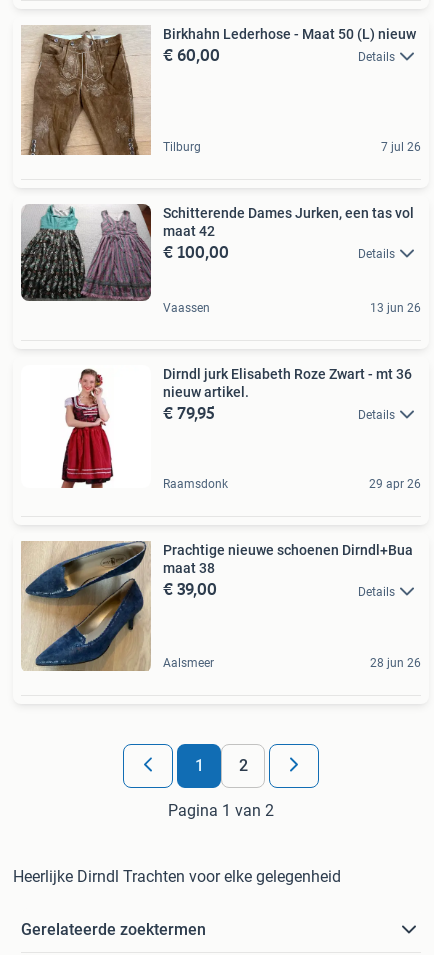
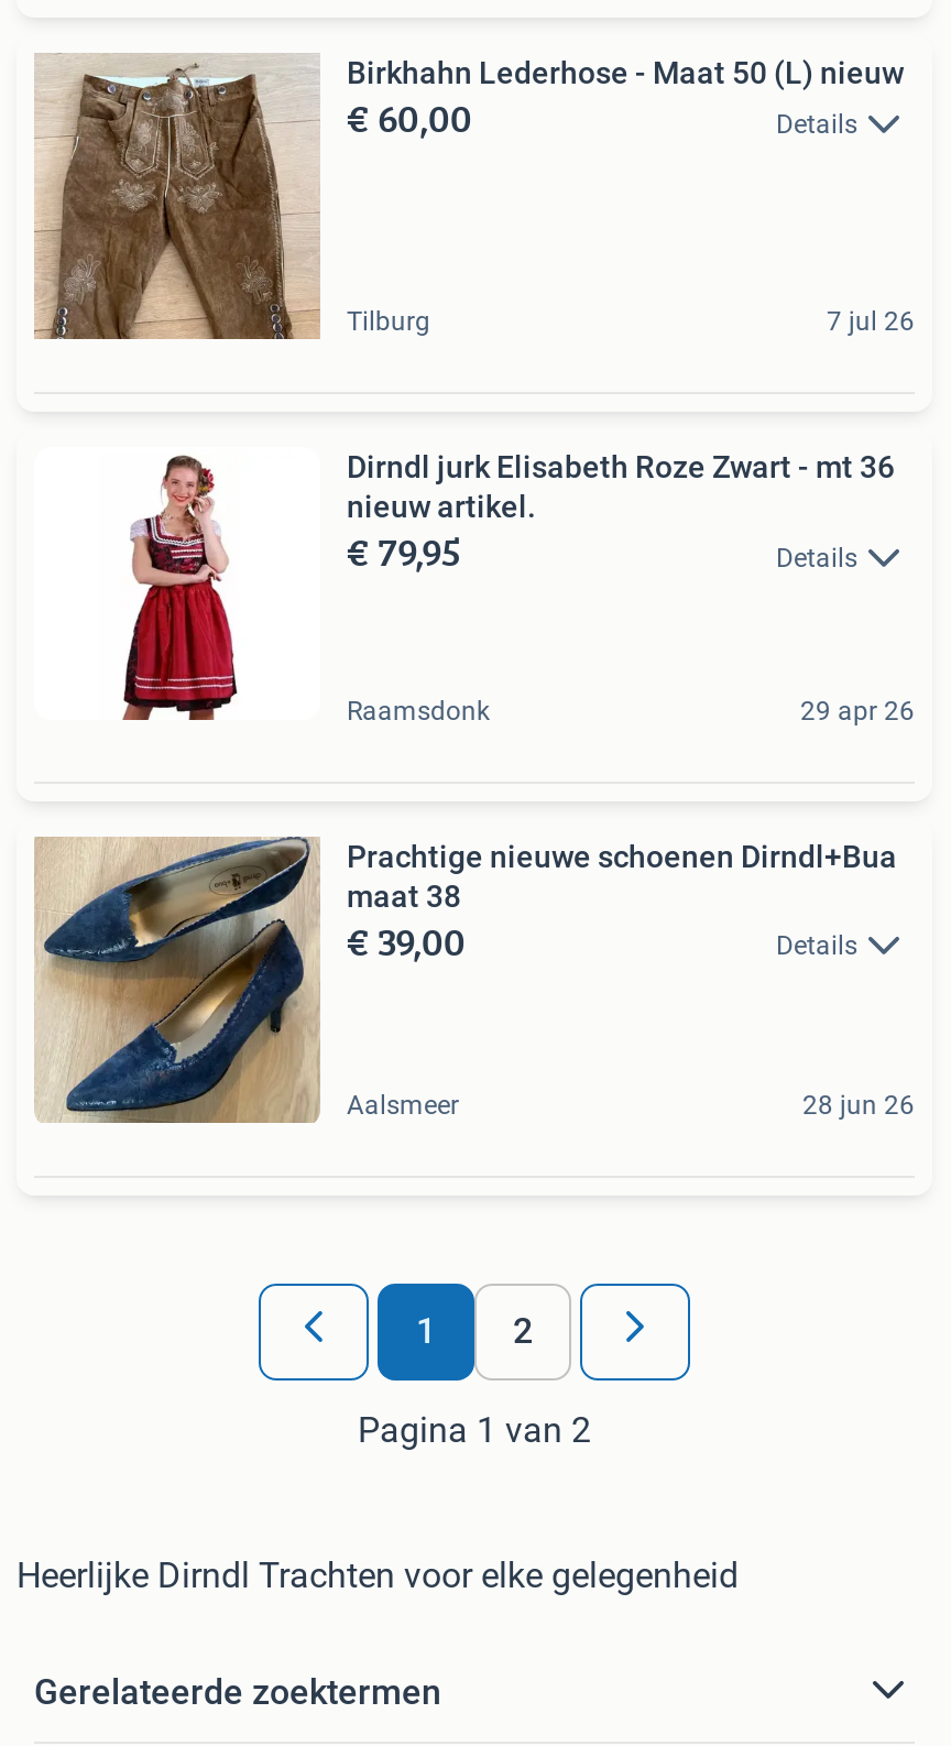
[20,204,414,315] [image] | Schitterende Dames Jurken, een tas vol | maat 42 | € 100,00 | Details -> none
[163,301,421,315] Vaassen | 13 jun 26 -> none

